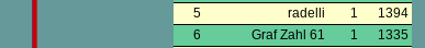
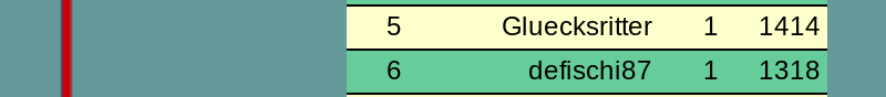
[284,5,328,21] radelli -> [495,11,659,42] Gluecksritter
[374,5,412,21] 1394 -> [752,11,827,42] 1414
[248,27,328,43] Graf Zahl 61 -> [522,55,659,86] defischi87
[374,27,412,43] 1335 -> [752,55,827,86] 1318

